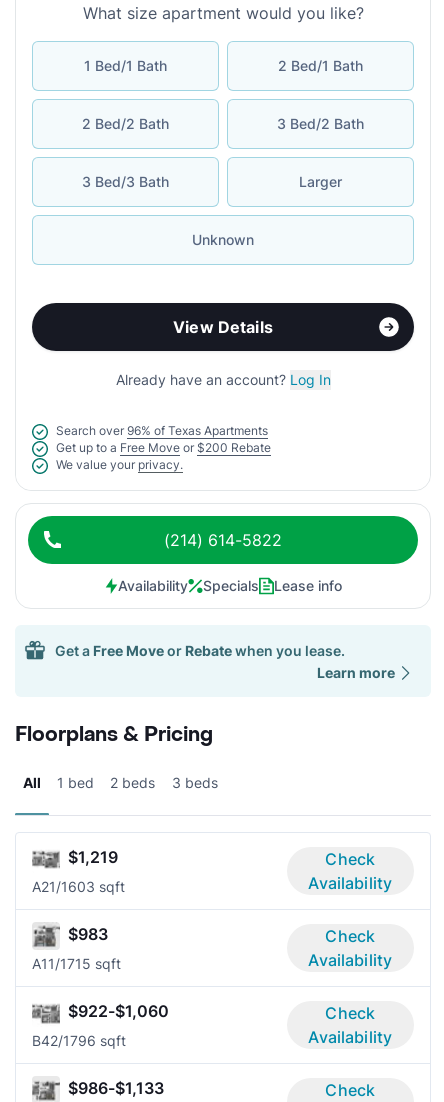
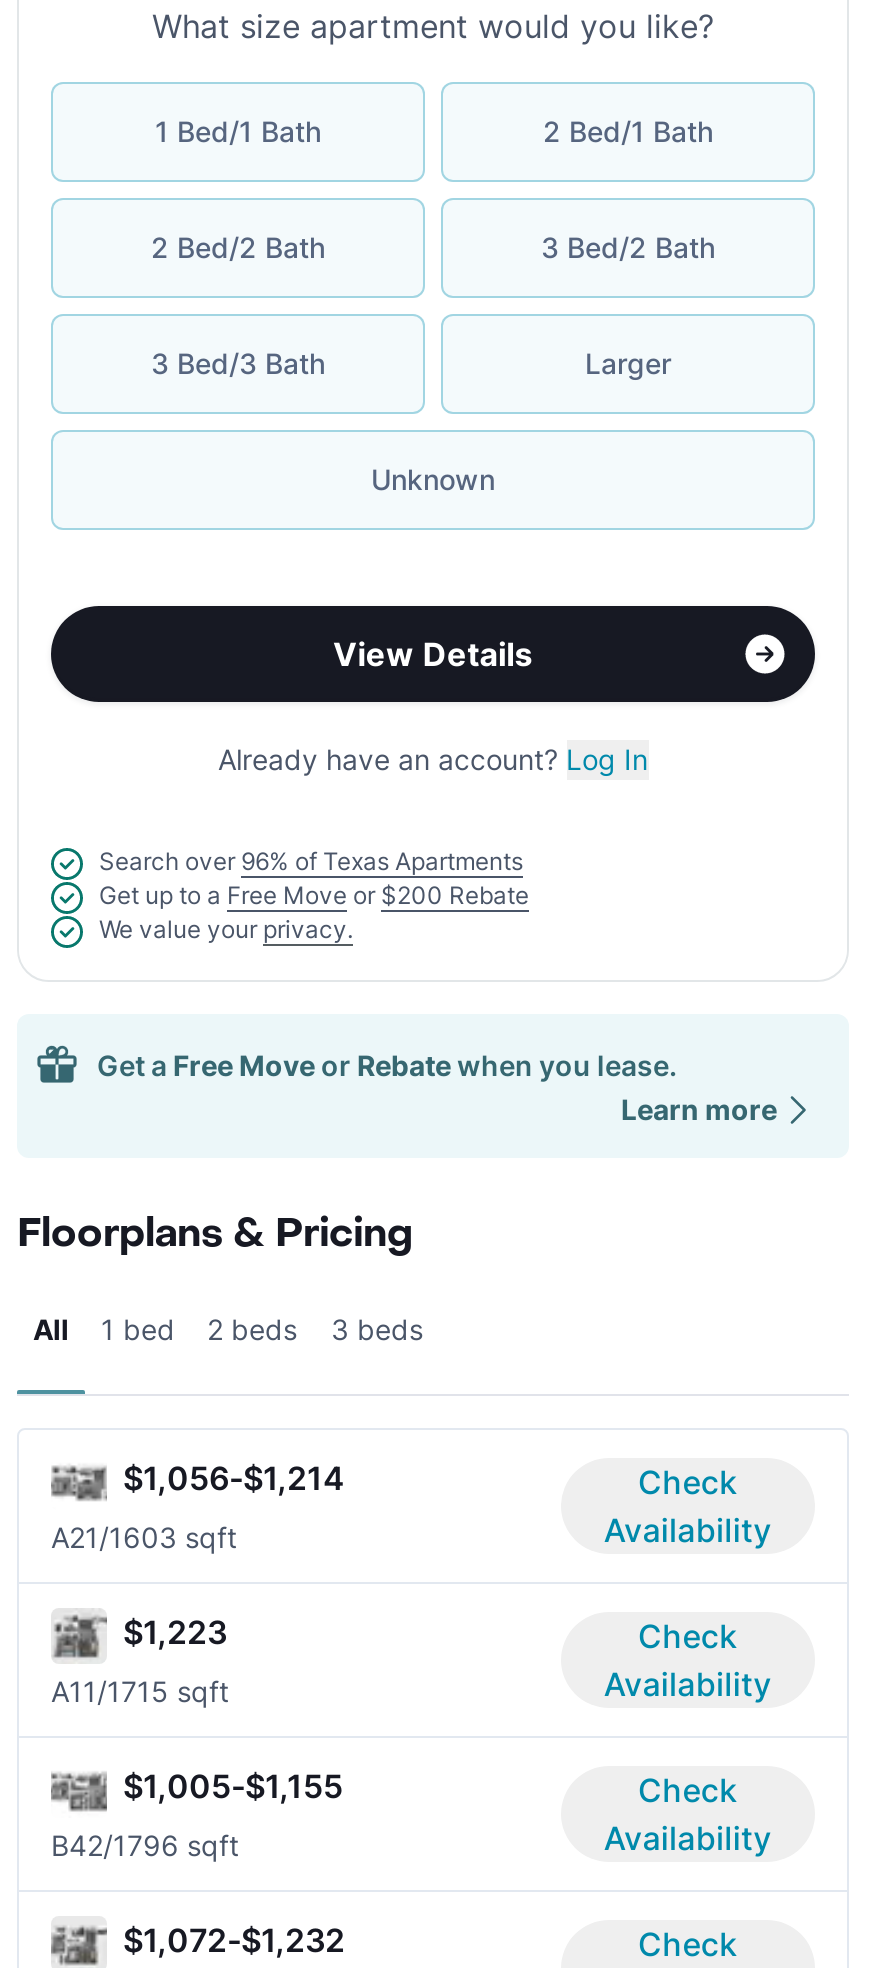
[117,529,341,593] (214) 614-5822 | Availability | Specials | Lease info -> none
[68,846,118,866] $1,219 -> [123,1457,345,1497] $1,056-$1,214
[68,923,108,943] $983 -> [123,1611,227,1651] $1,223
[68,1000,169,1020] $922-$1,060 -> [123,1765,343,1805] $1,005-$1,155
[68,1077,164,1097] $986-$1,133 -> [123,1919,345,1959] $1,072-$1,232

